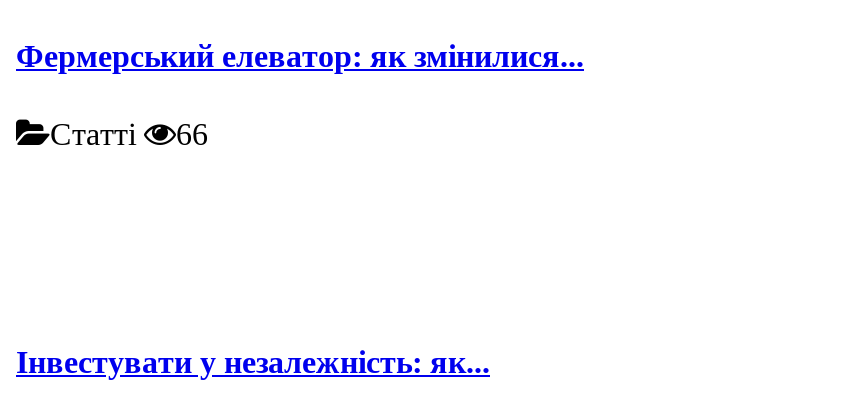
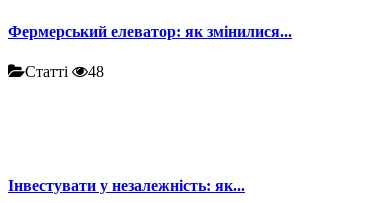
[50,117,208,151] Статті 66 -> [25,63,104,80] Статті 48

